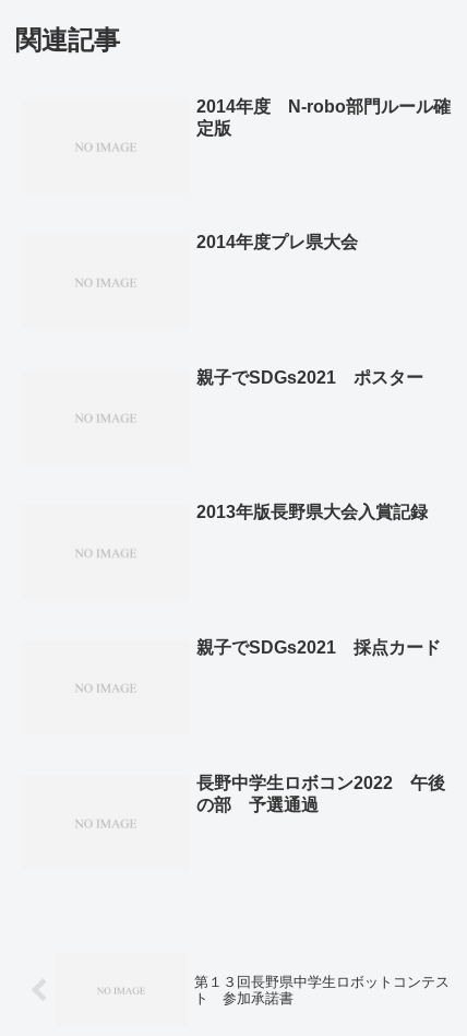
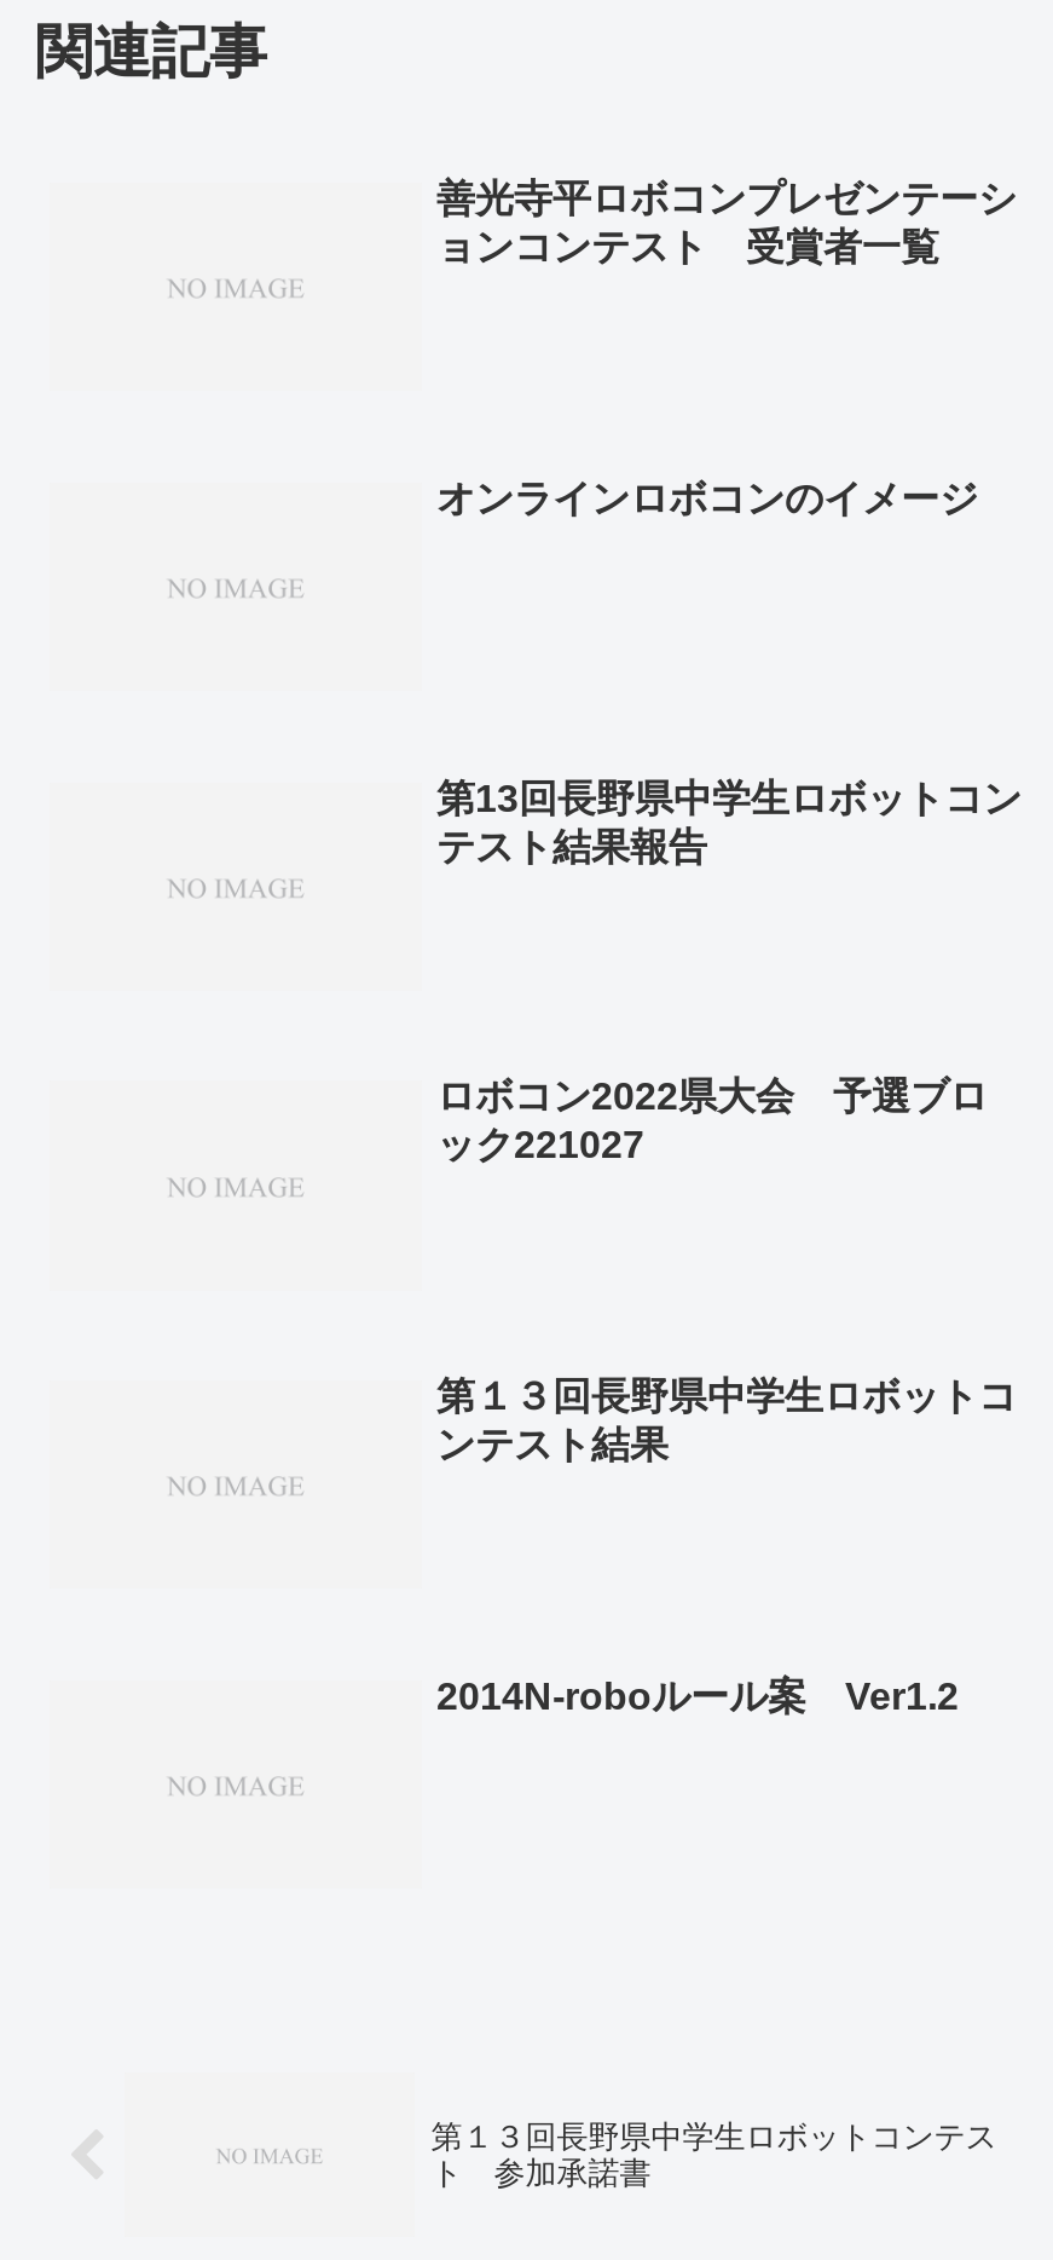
[196,97,451,138] 2014年度 N-robo部門ルール確 | 定版 -> [436,178,1017,268] 善光寺平ロボコンプレゼンテーシ | ョンコンテスト 受賞者一覧
[196,233,358,251] 2014年度プレ県大会 -> [436,478,978,519] オンラインロボコンのイメージ
[196,368,423,386] 親子でSDGs2021 ポスター -> [436,777,1022,866] 第13回長野県中学生ロボットコン | テスト結果報告
[196,503,428,522] 2013年版長野県大会入賞記録 -> [436,1076,988,1166] ロボコン2022県大会 予選ブロ | ック221027
[196,638,441,657] 親子でSDGs2021 採点カード -> [436,1376,1017,1465] 第１３回長野県中学生ロボットコ | ンテスト結果
[196,773,445,814] 長野中学生ロボコン2022 午後 | の部 予選通過 -> [436,1675,959,1716] 2014N-roboルール案 Ver1.2

